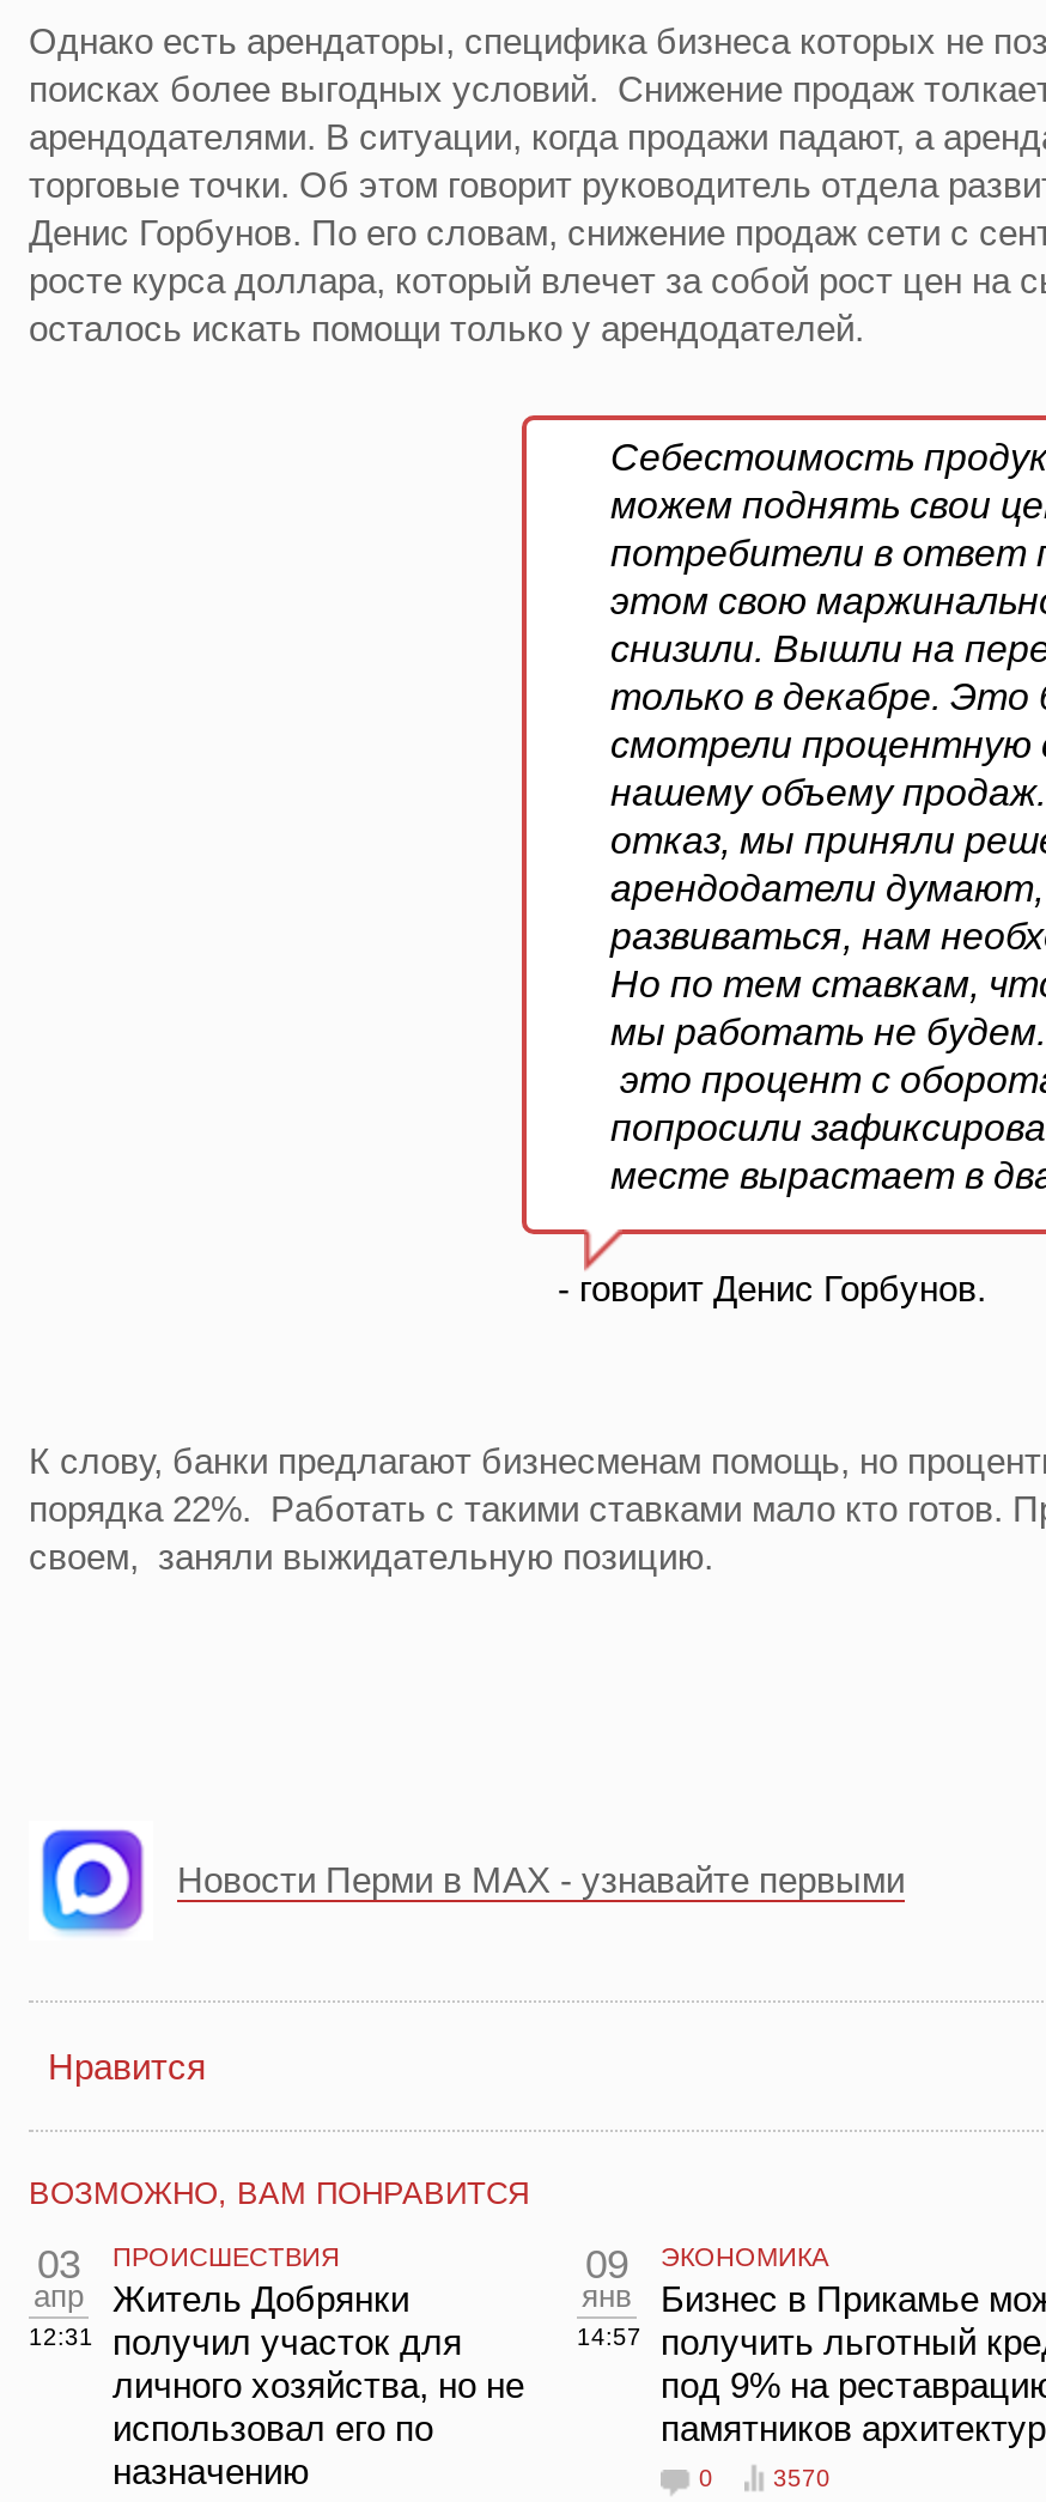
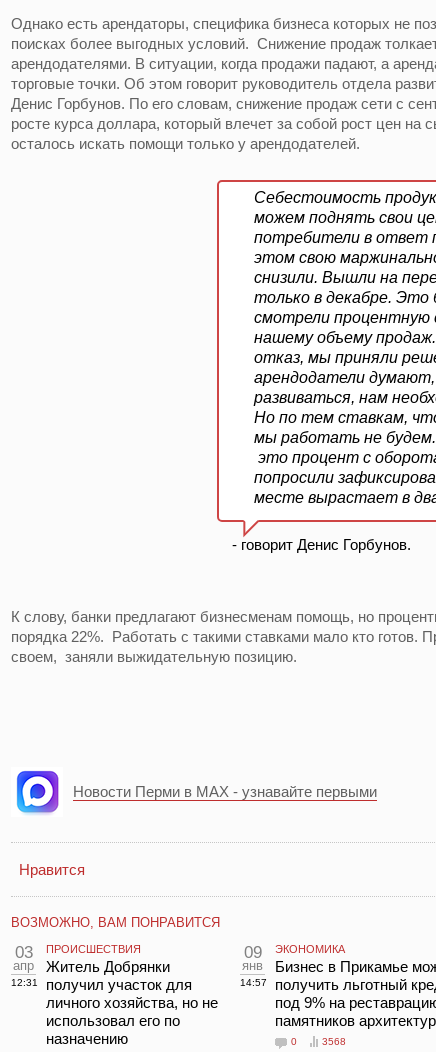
[773,2465,831,2491] 3570 -> [322,1036,346,1047] 3568

